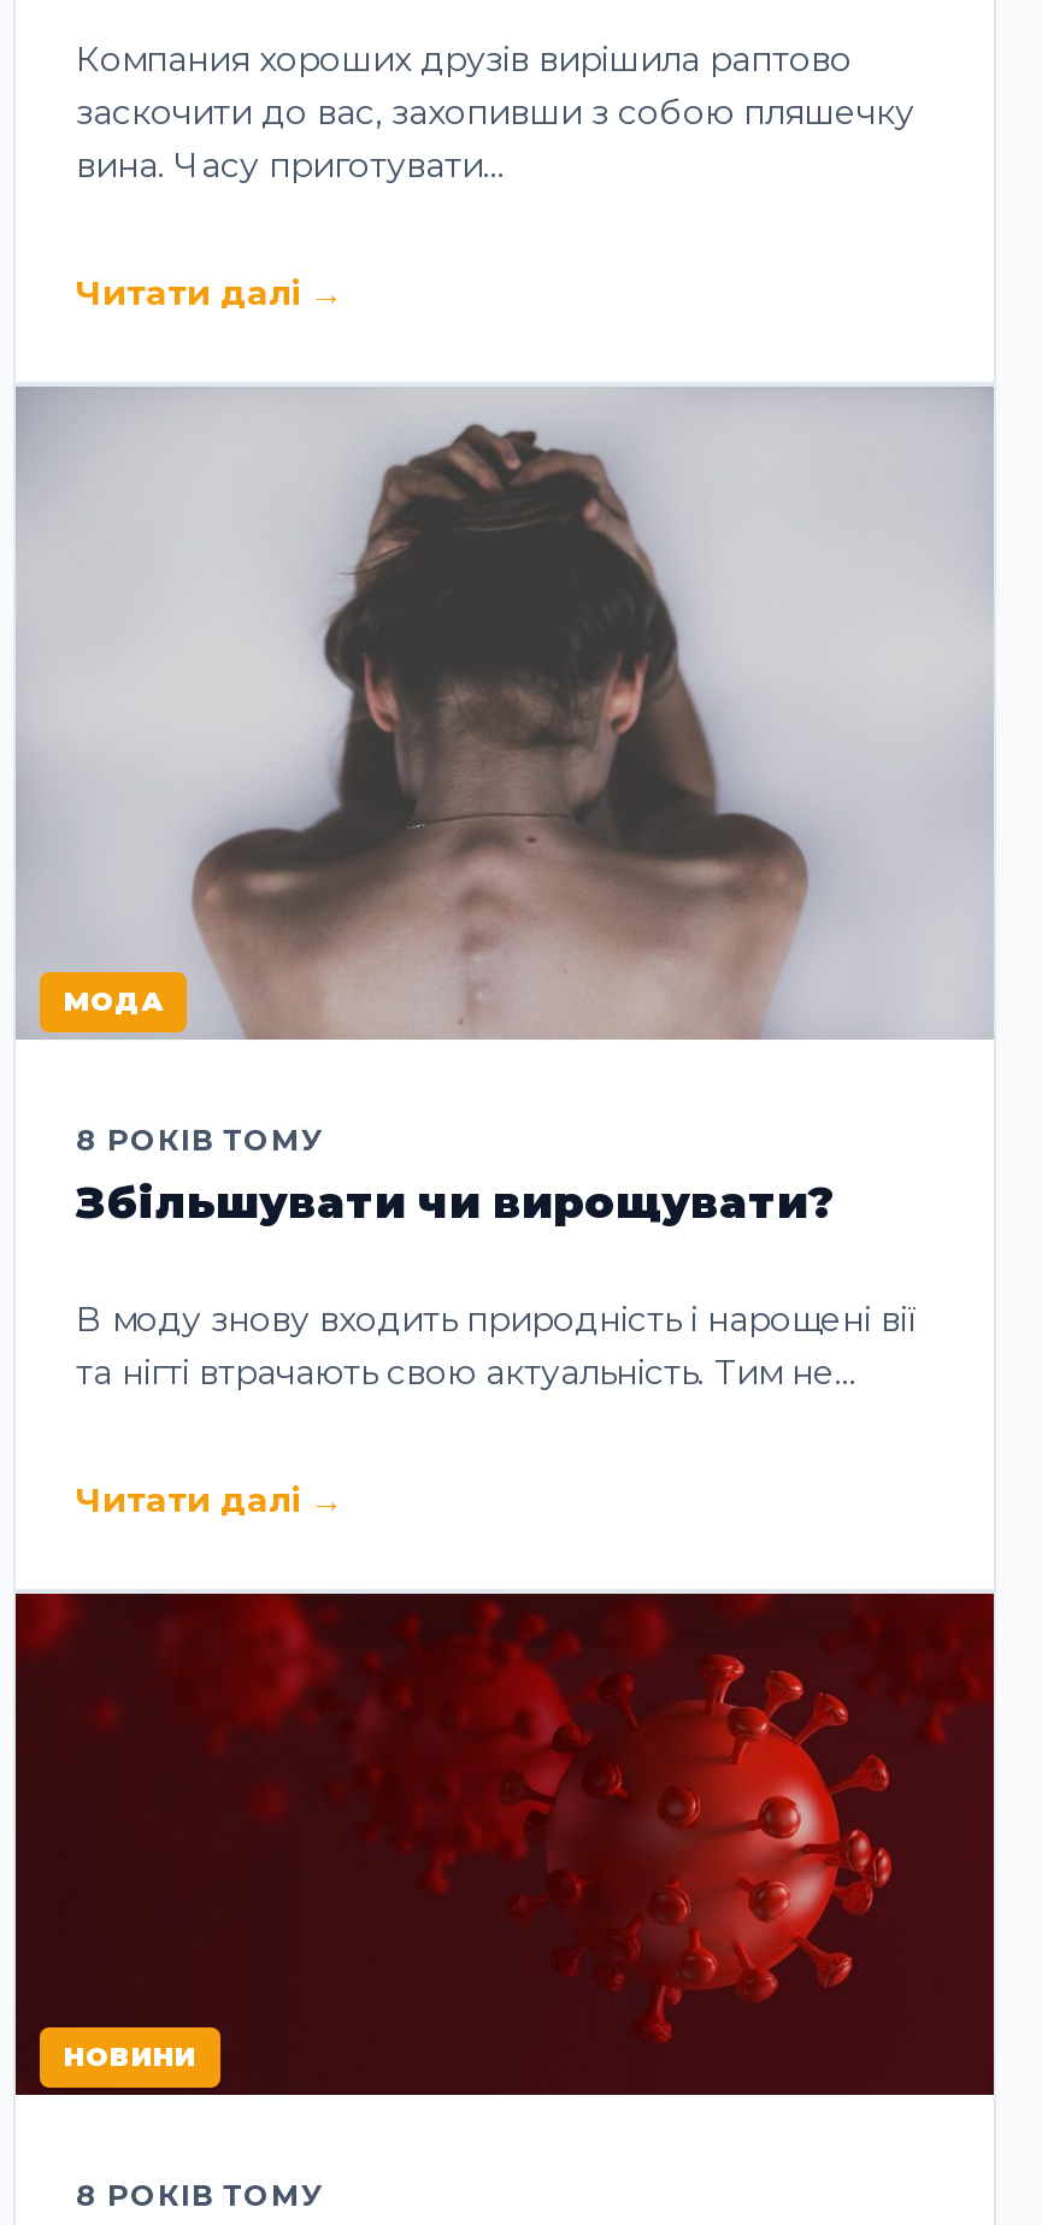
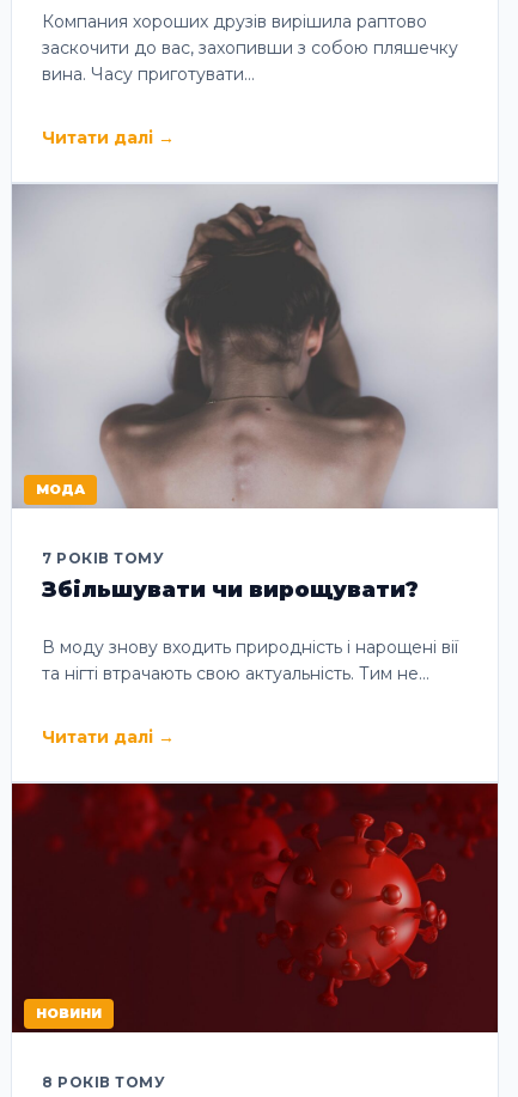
[76,1121,324,1157] 8 РОКІВ ТОМУ -> [42,549,164,567] 7 РОКІВ ТОМУ

